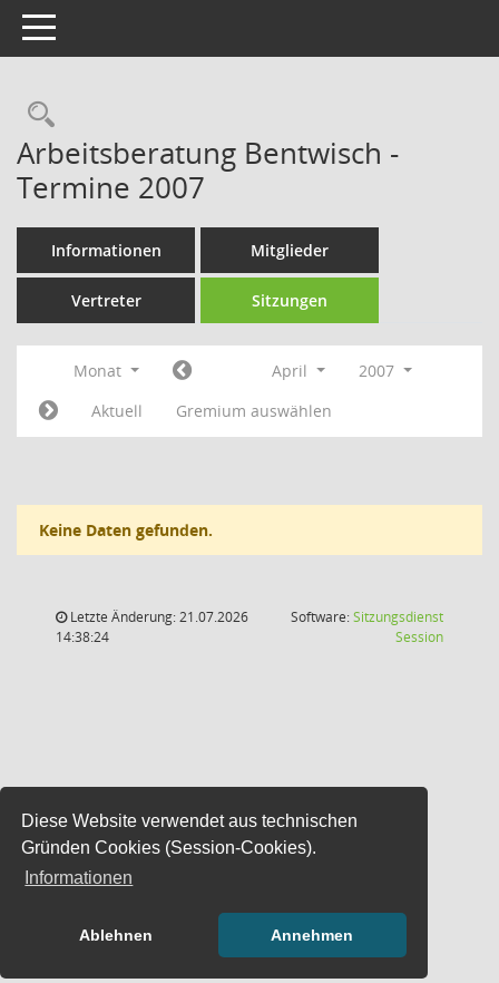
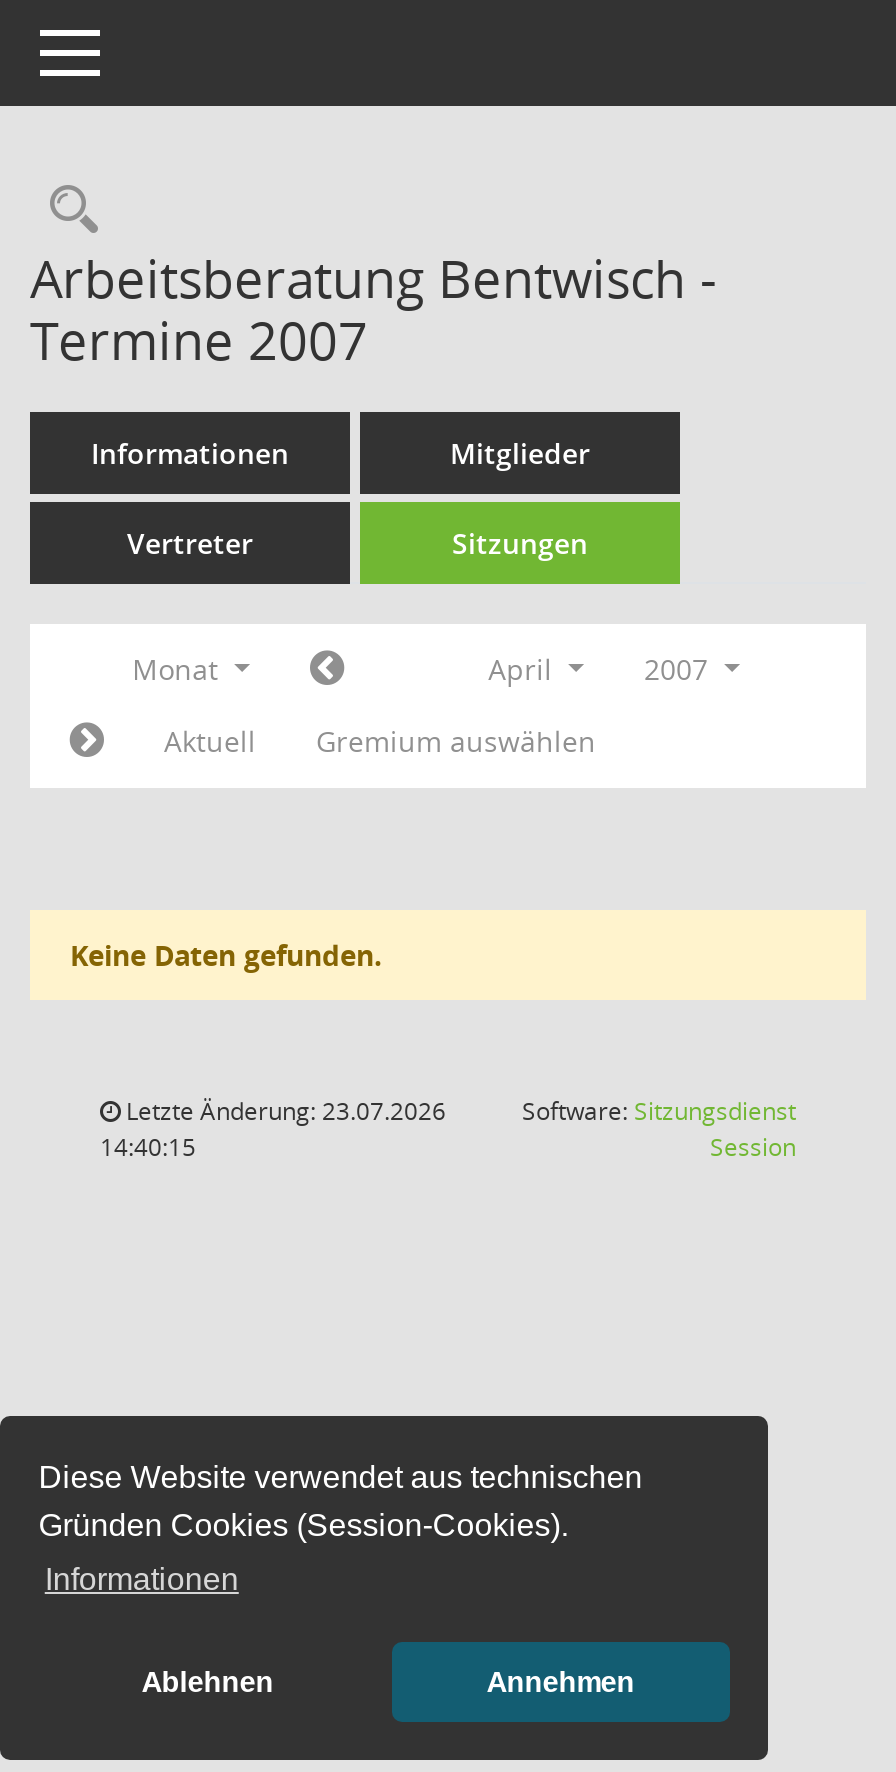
[67,607,248,626] Letzte Änderung: 21.07.2026 -> [120,1094,446,1128] Letzte Änderung: 23.07.2026
[56,627,109,646] 14:38:24 -> [100,1130,196,1164] 14:40:15

